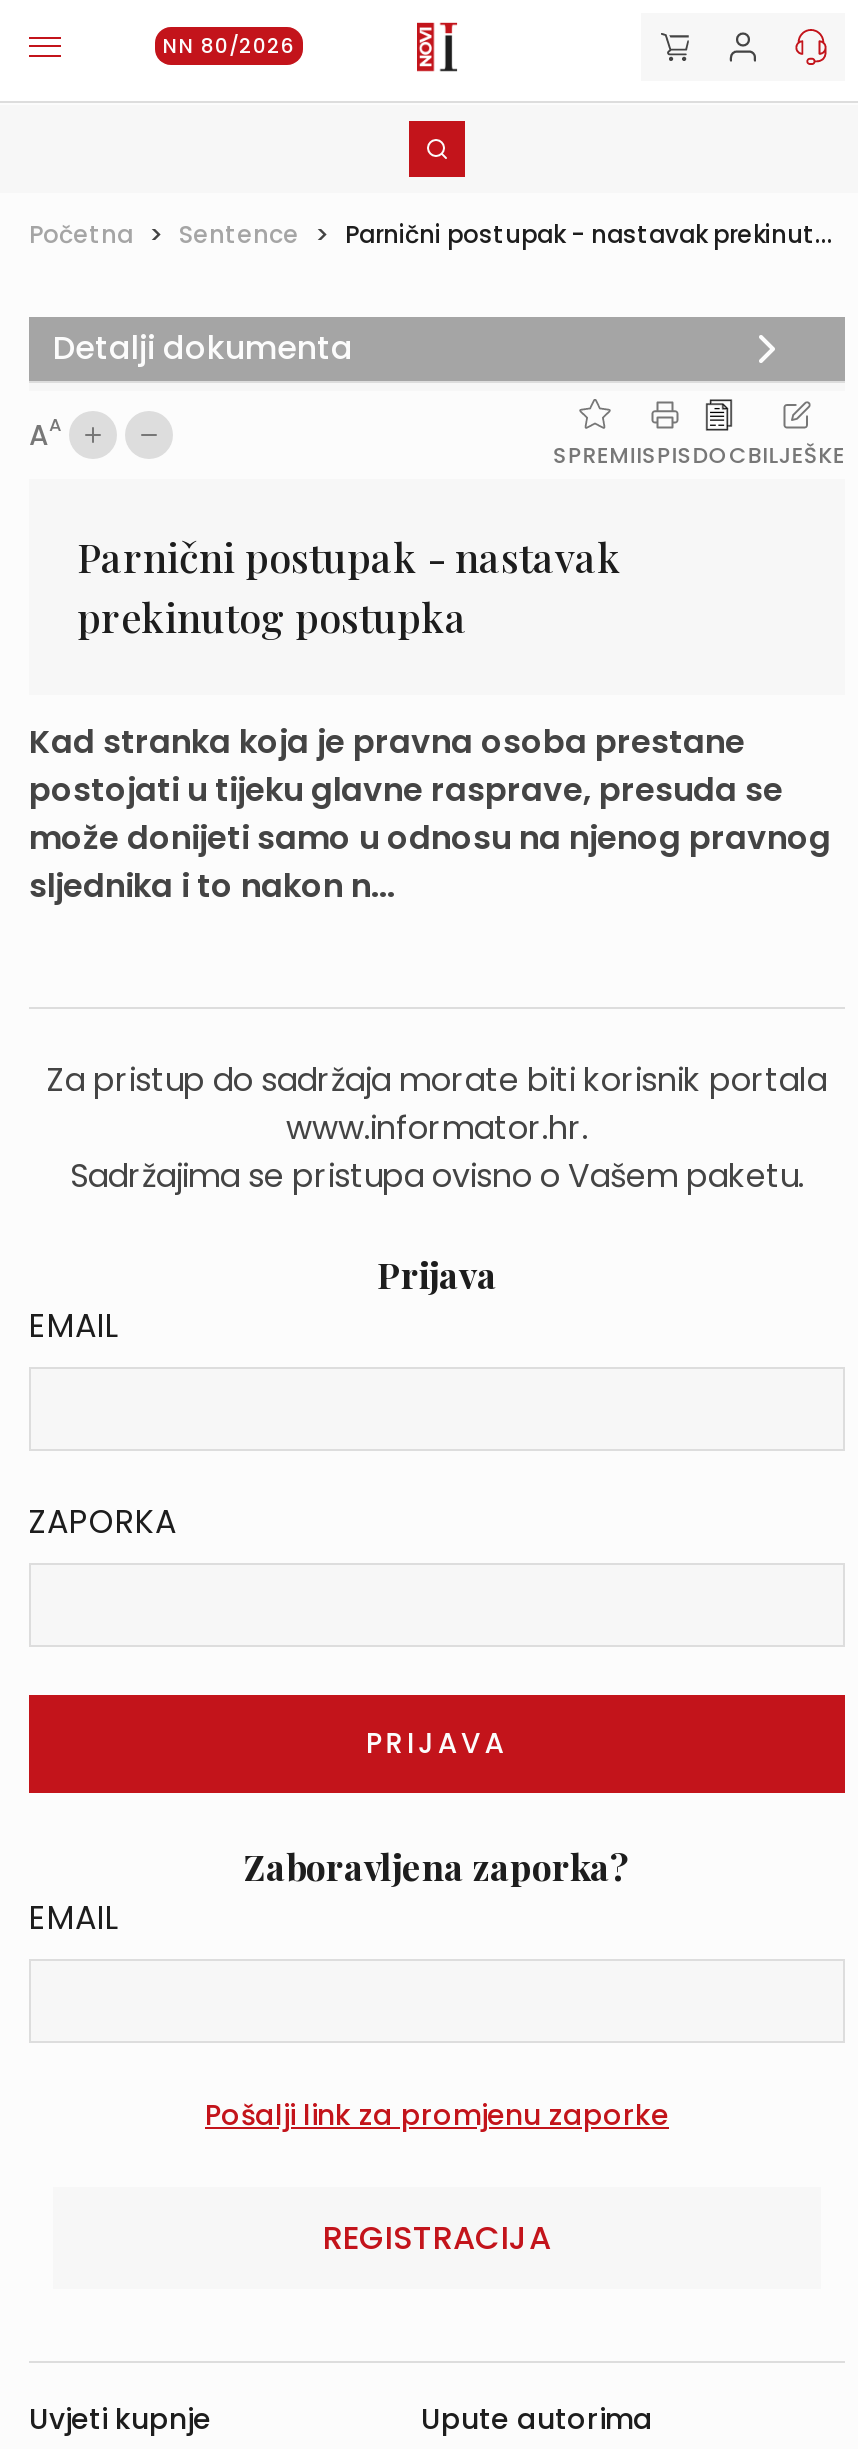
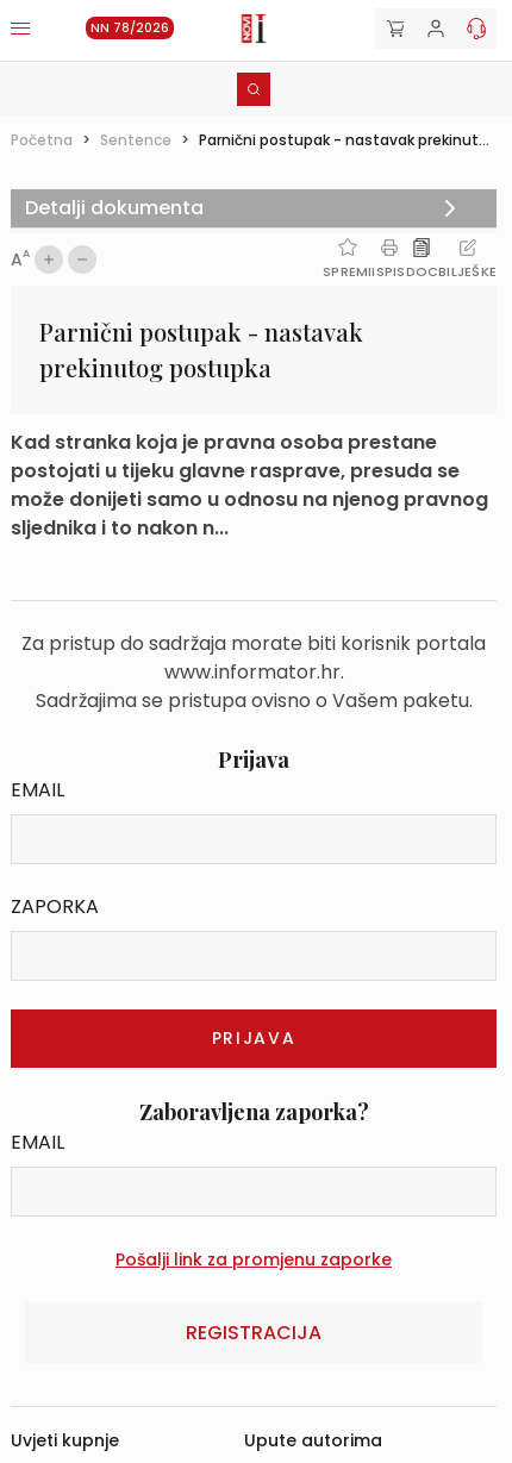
[163,31,295,61] NN 80/2026 -> [90,19,169,37] NN 78/2026

